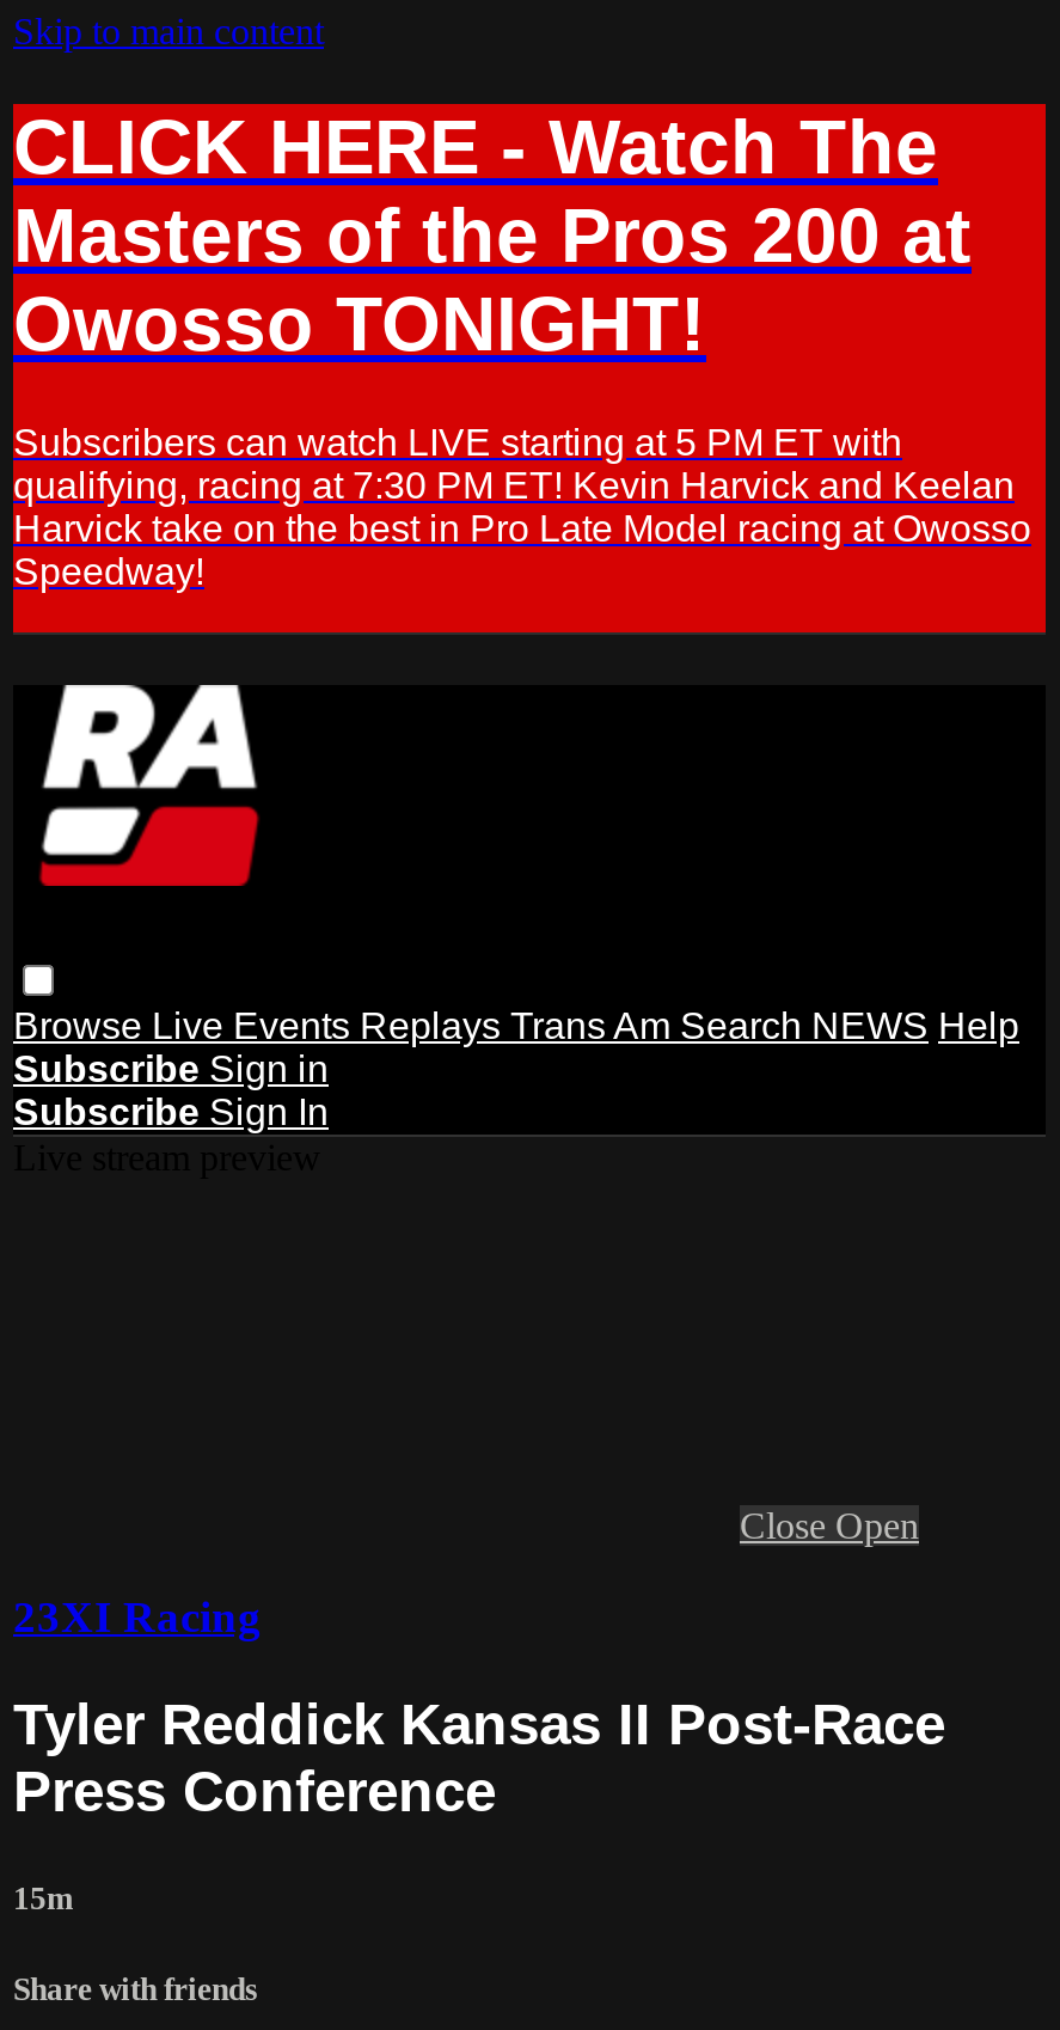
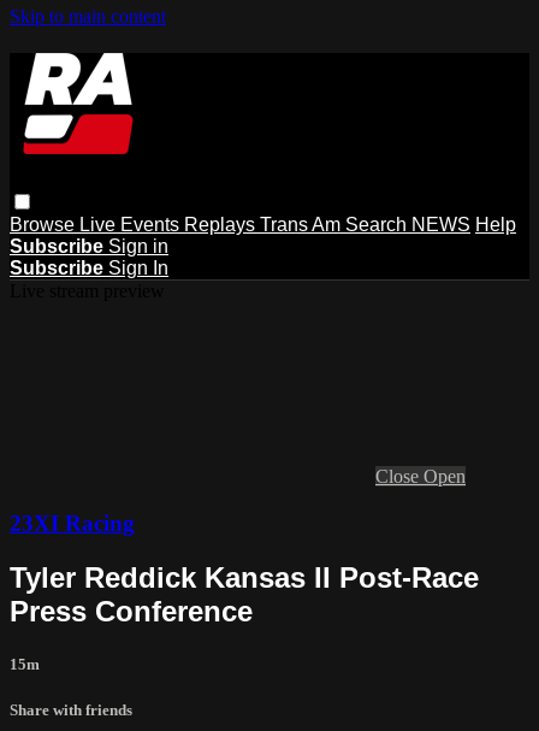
[11,102,1048,592] [image] | CLICK HERE - Watch The | Masters of the Pros 200 at | Owosso TONIGHT! | Subscribers can watch LIVE starting at 5 PM ET with | qualifying, racing at 7:30 PM ET! Kevin Harvick and Keelan | Harvick take on the best in Pro Late Model racing at Owosso | Speedway! -> none

